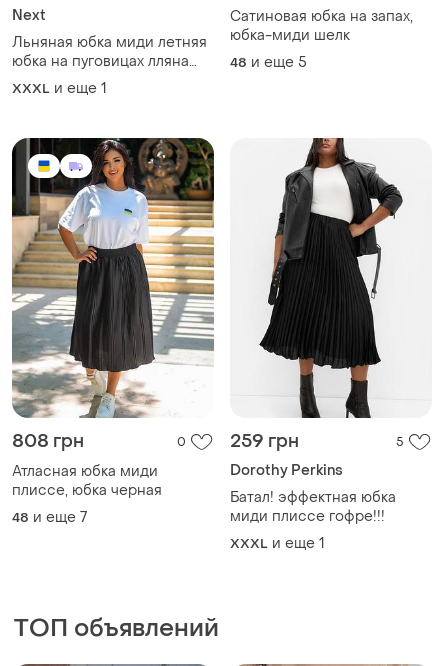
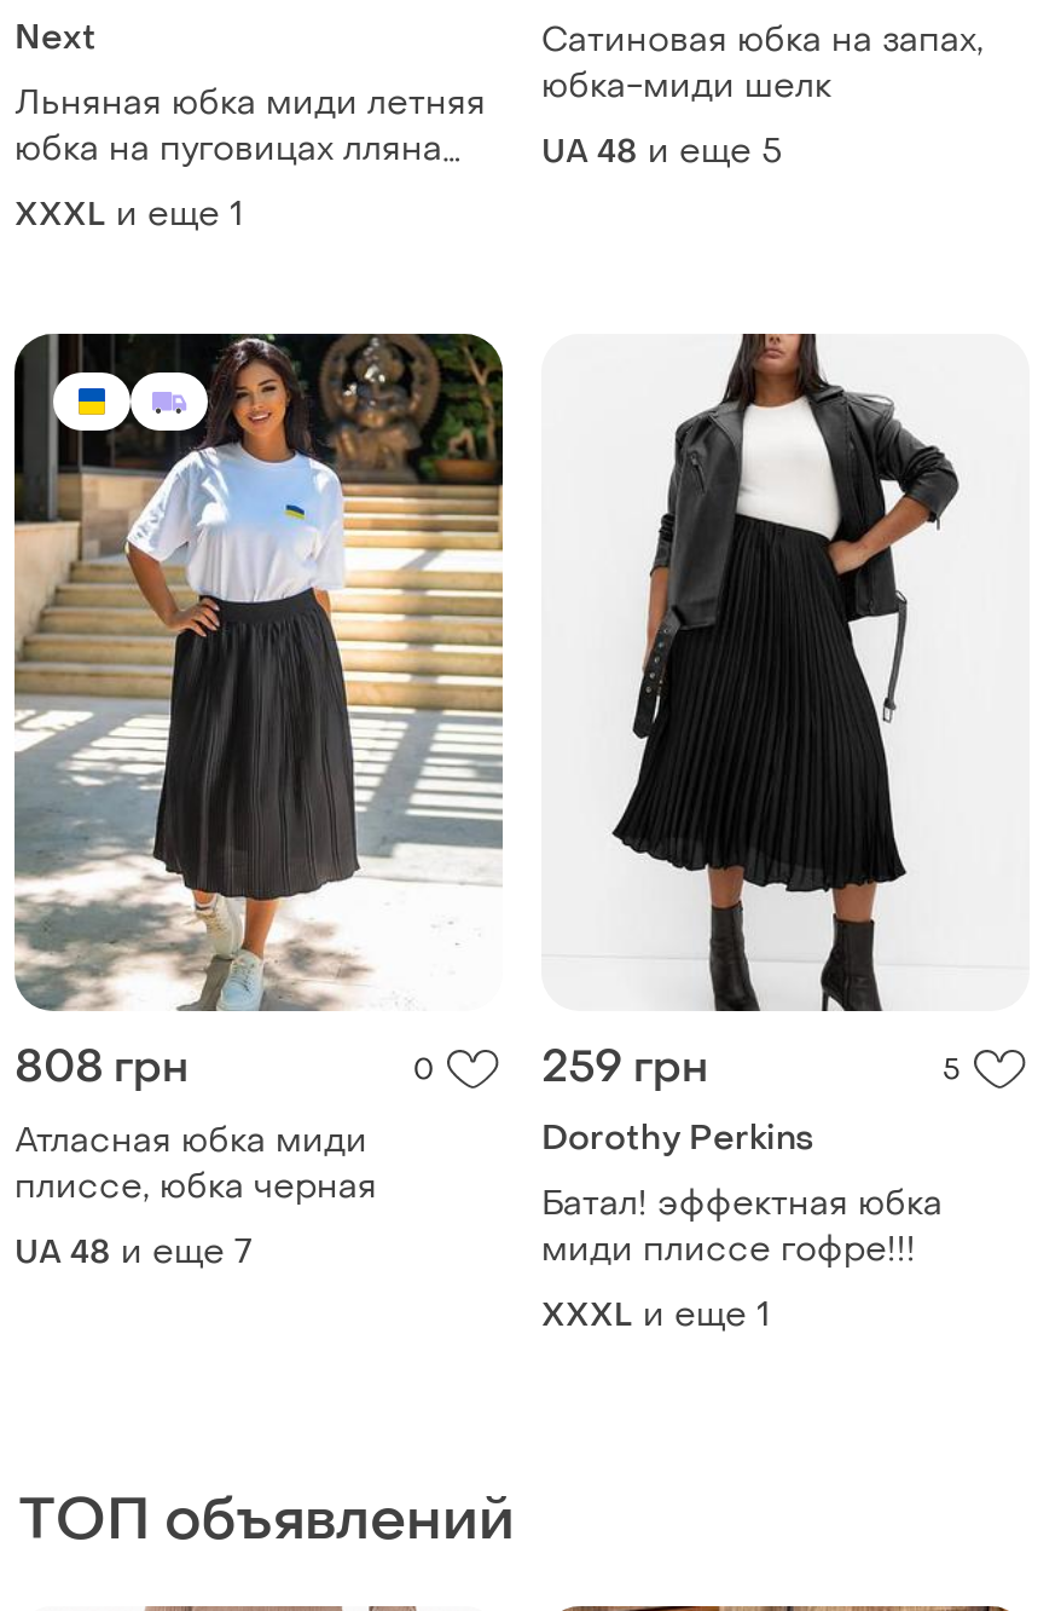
[230,53,307,72] 48 и еще 5 -> [541,129,783,175] UA 48 и еще 5
[12,508,87,527] 48 и еще 7 -> [15,1230,251,1276] UA 48 и еще 7

